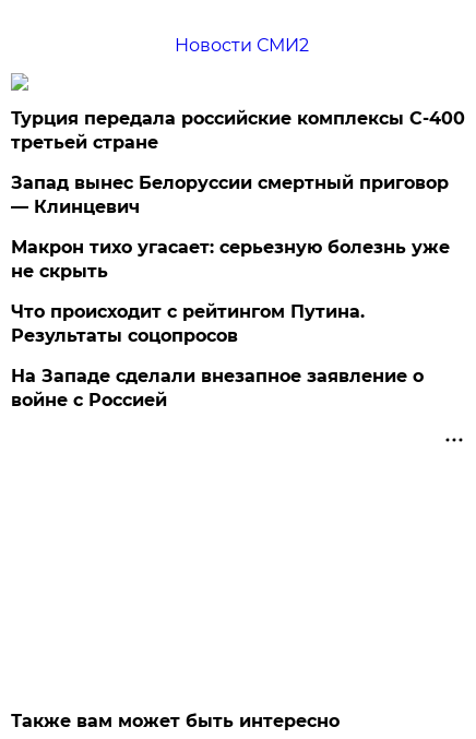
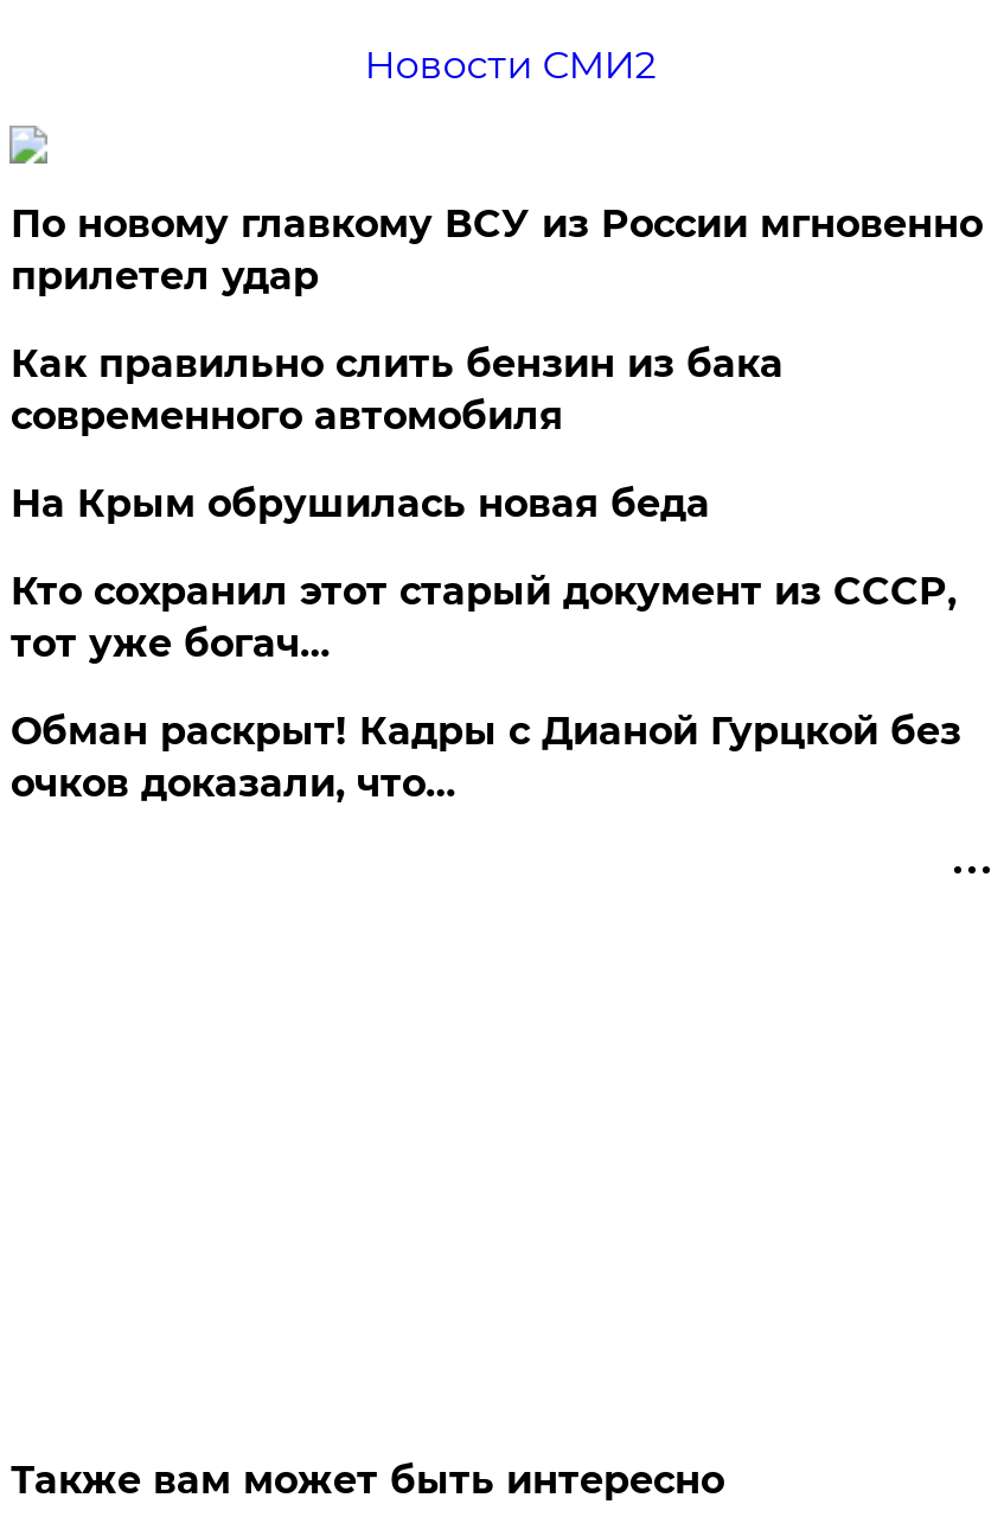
[11,108,466,153] Турция передала российские комплексы С-400 | третьей стране -> [10,201,982,299] По новому главкому ВСУ из России мгновенно | прилетел удар
[11,172,449,217] Запад вынес Белоруссии смертный приговор | — Клинцевич -> [10,341,783,439] Как правильно слить бензин из бака | современного автомобиля
[11,237,450,282] Макрон тихо угасает: серьезную болезнь уже | не скрыть -> [10,481,710,526] На Крым обрушилась новая беда
[11,301,365,346] Что происходит с рейтингом Путина. | Результаты соцопросов -> [10,569,956,666] Кто сохранил этот старый документ из СССР, | тот уже богач…
[11,366,424,410] На Западе сделали внезапное заявление о | войне с Россией -> [10,709,961,806] Обман раскрыт! Кадры с Дианой Гурцкой без | очков доказали, что…

